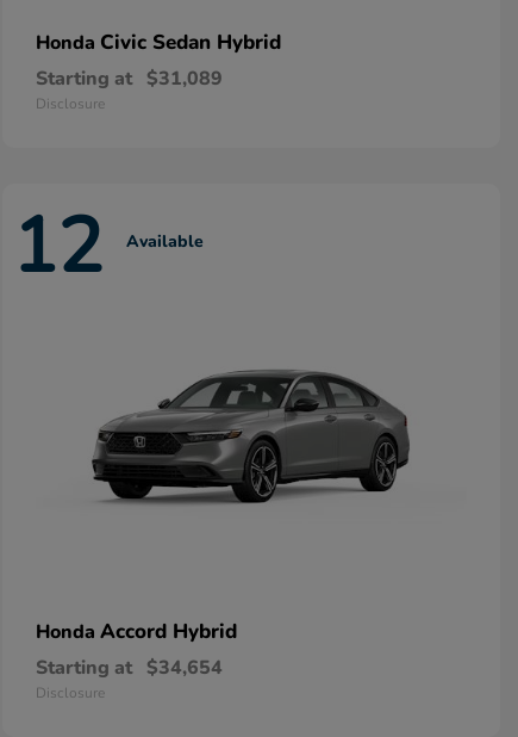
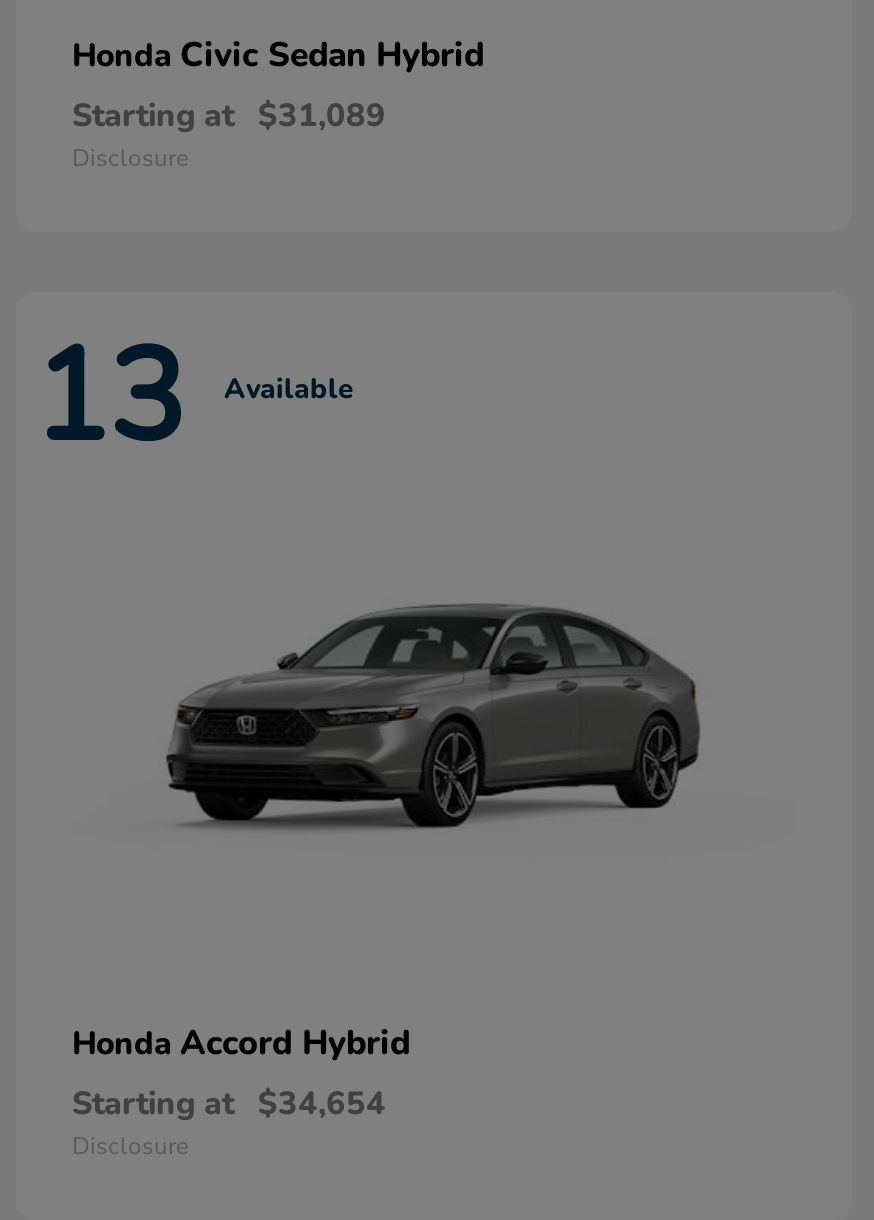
[12,194,204,299] 12 Available -> [32,309,354,485] 13 Available

